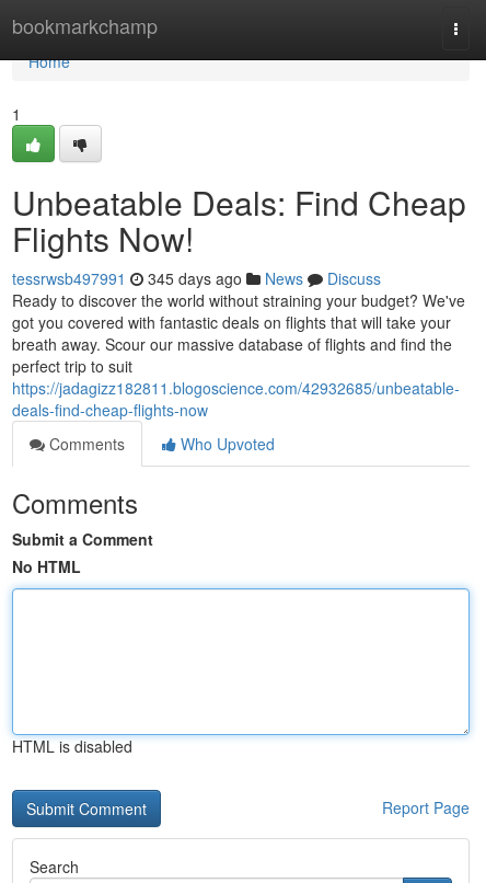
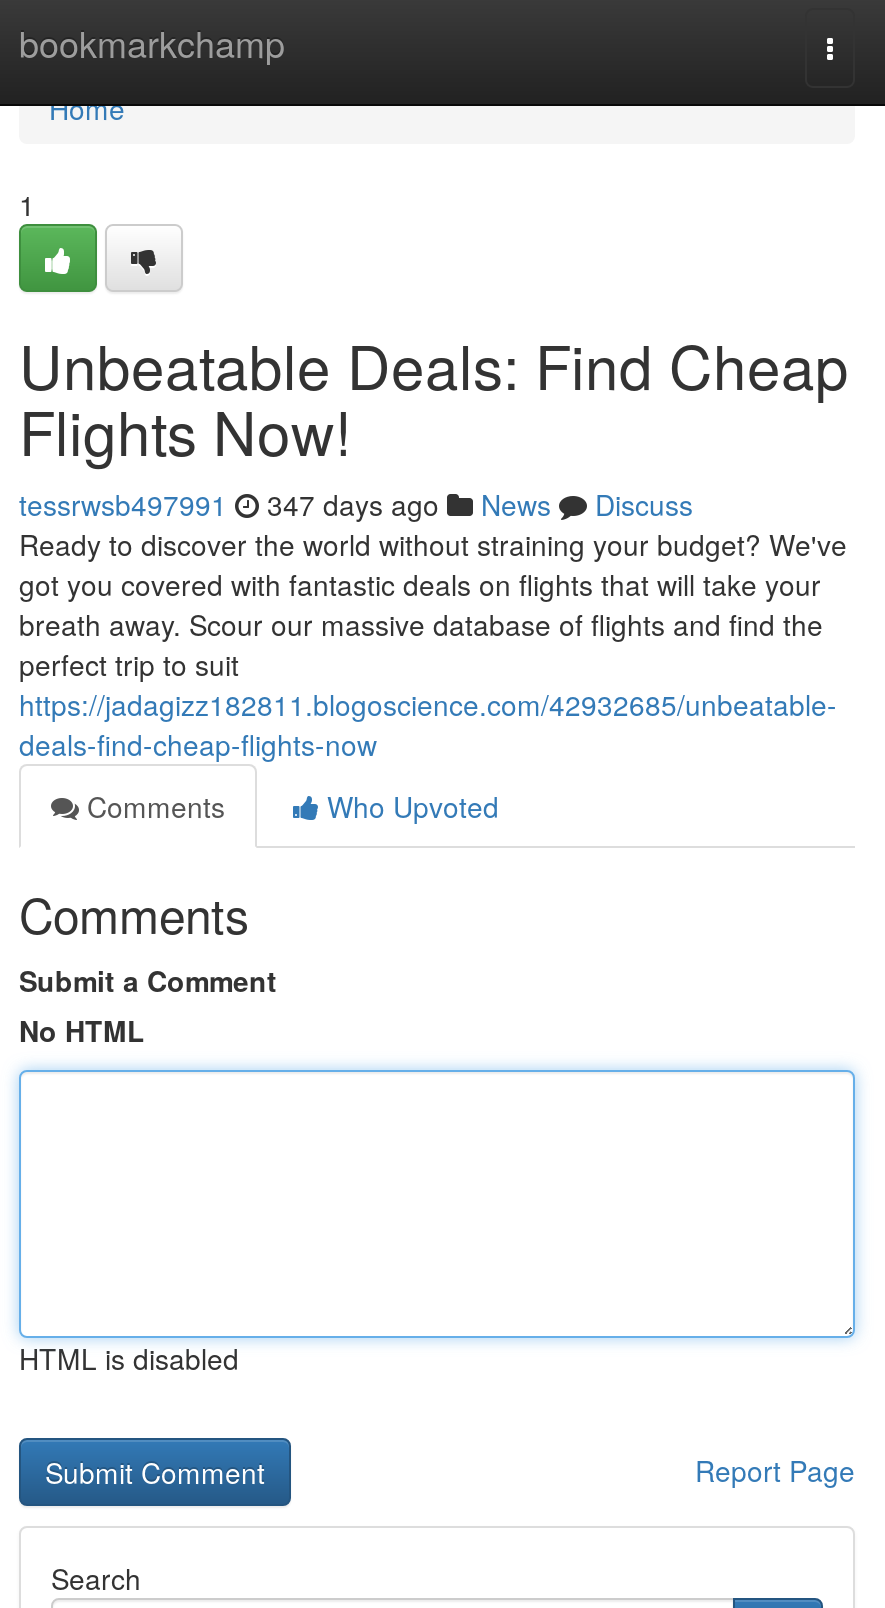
[12,267,381,289] tessrwsb497991 345 days ago News Discuss -> [19,484,693,524] tessrwsb497991 347 days ago News Discuss

